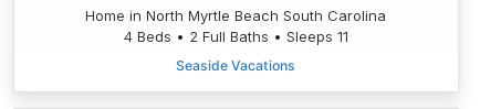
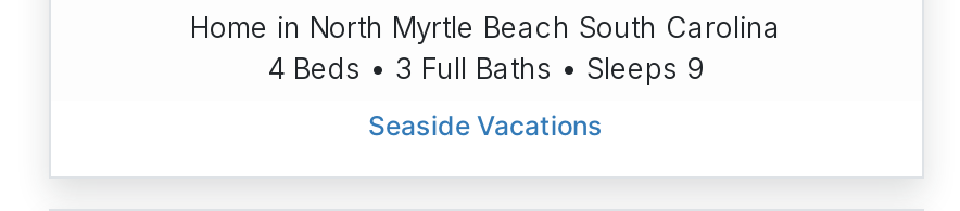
[123,27,348,45] 4 Beds • 2 Full Baths • Sleeps 11 -> [267,50,704,85] 4 Beds • 3 Full Baths • Sleeps 9

